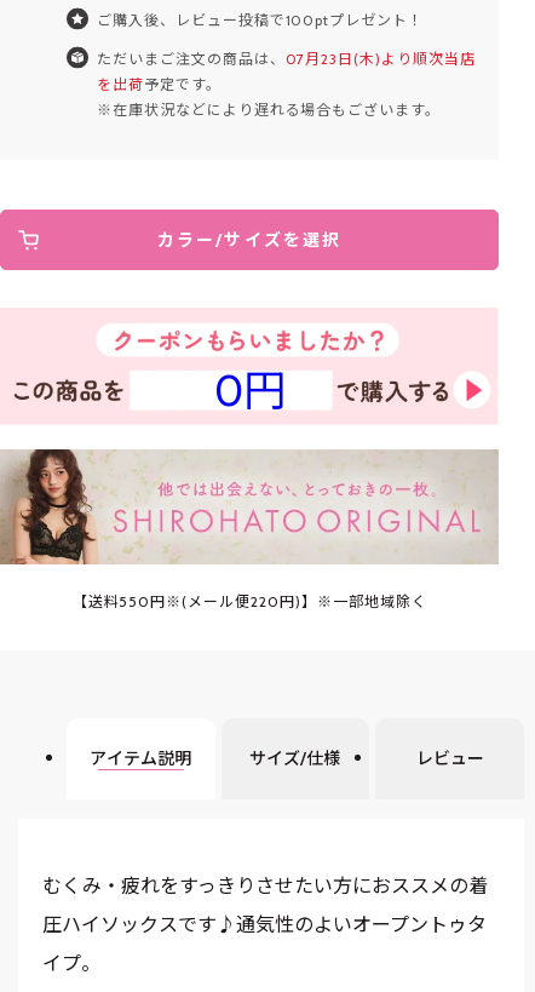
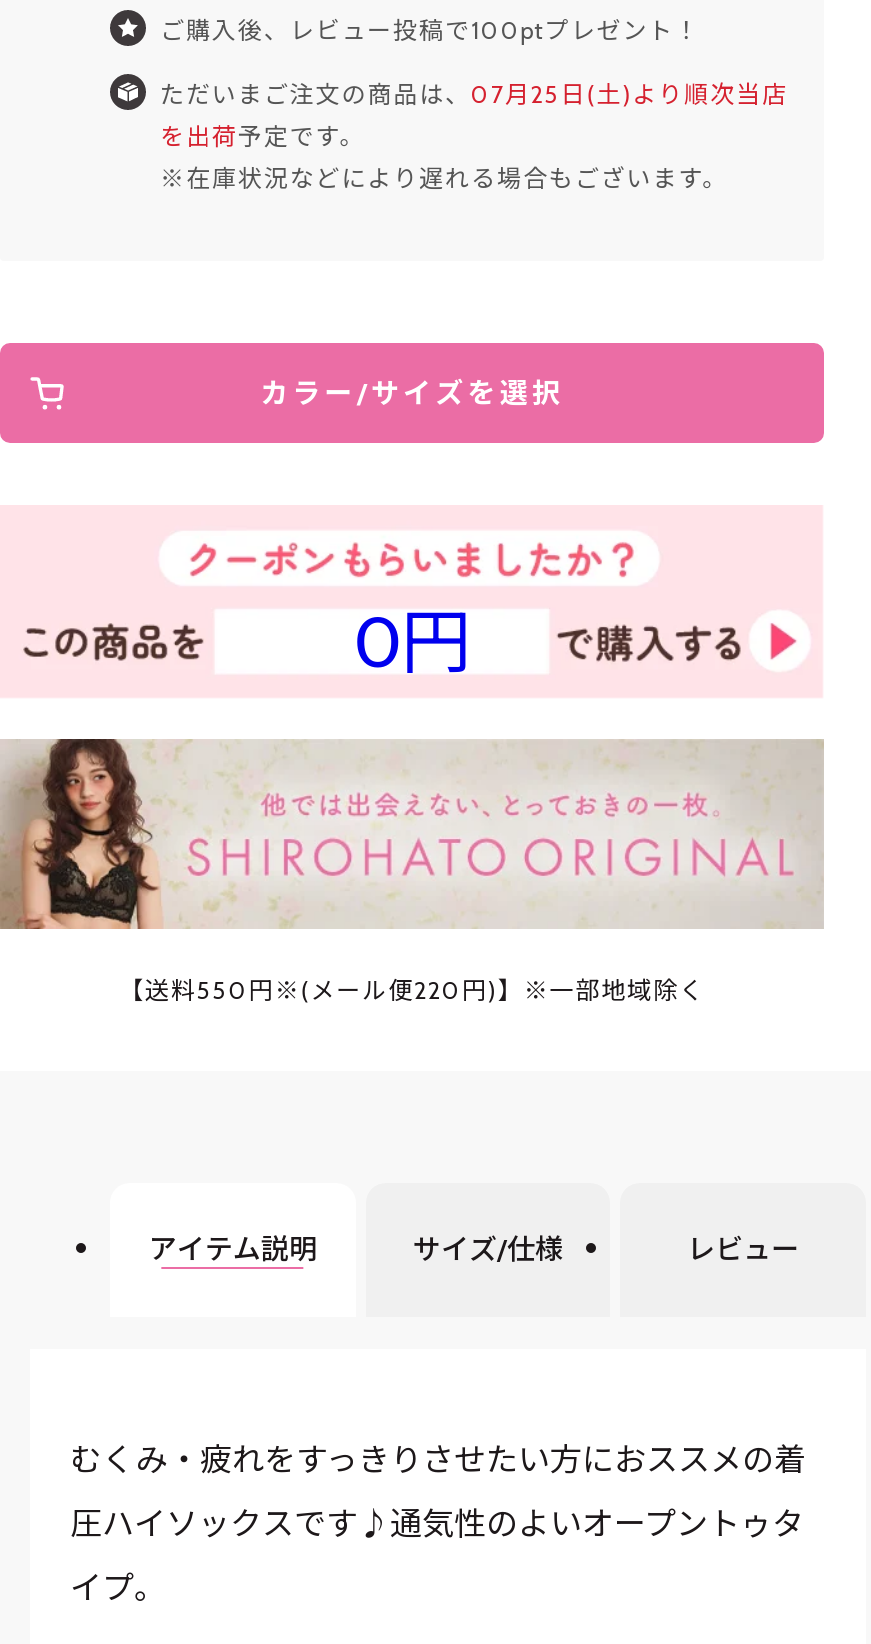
[97,50,476,68] ただいまご注文の商品は、07月23日(木)より順次当店 -> [160,80,788,110] ただいまご注文の商品は、07月25日(土)より順次当店

